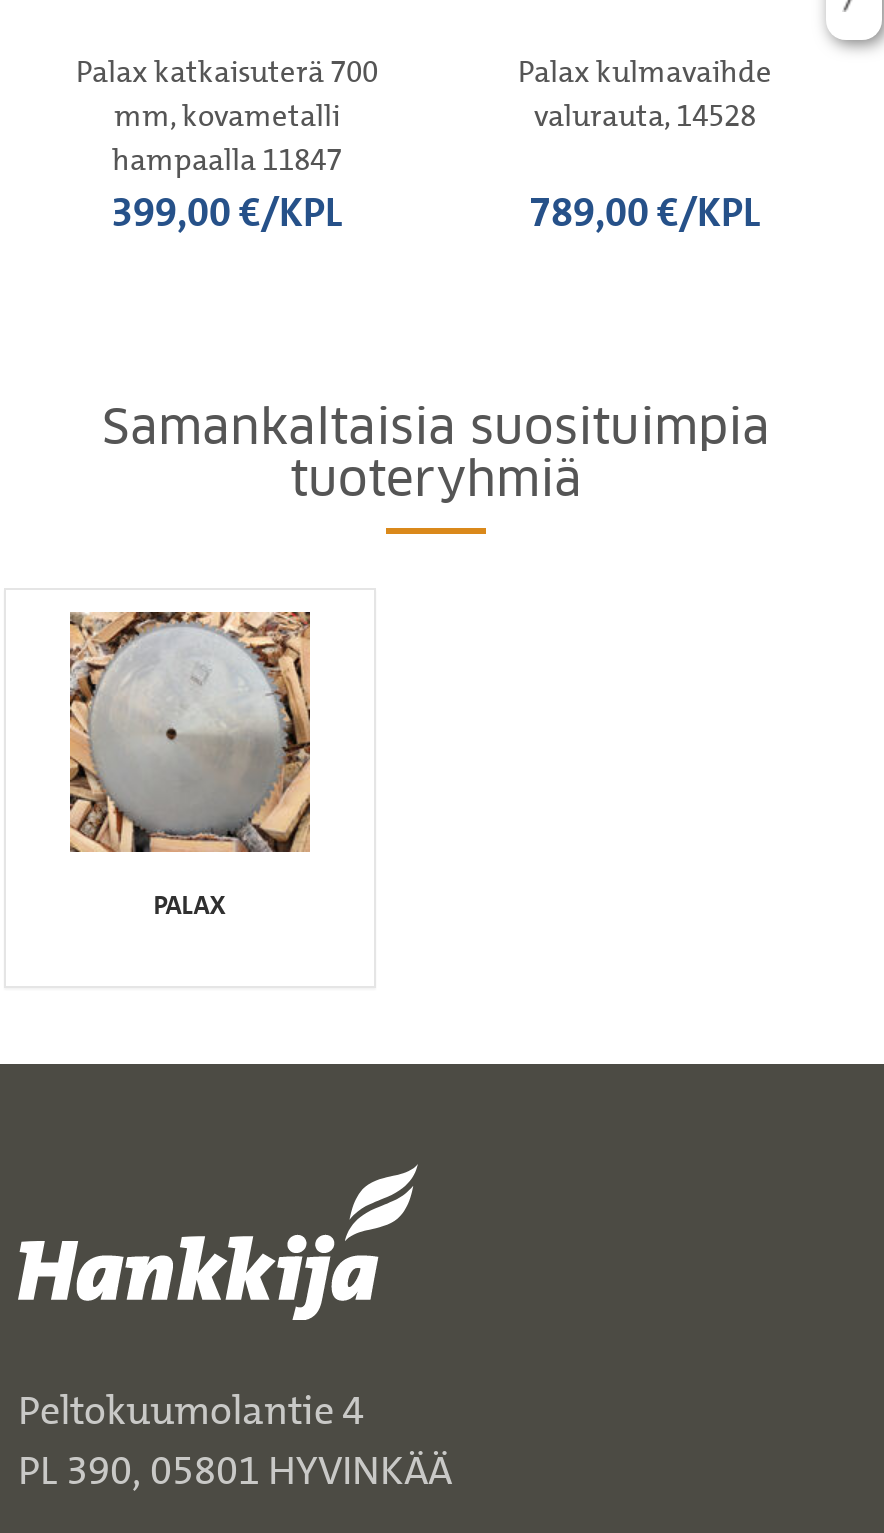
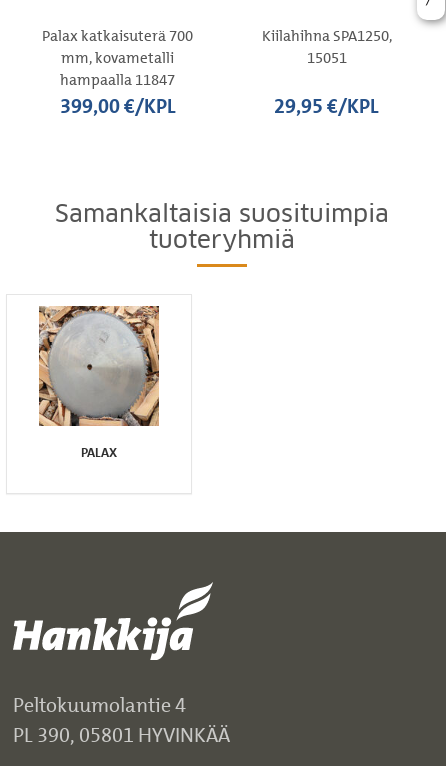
[518,51,772,135] Palax kulmavaihde | valurauta, 14528 -> [261,26,391,68] Kiilahihna SPA1250, | 15051
[529,185,761,237] 789,00 €/KPL -> [274,93,379,119] 29,95 €/KPL

